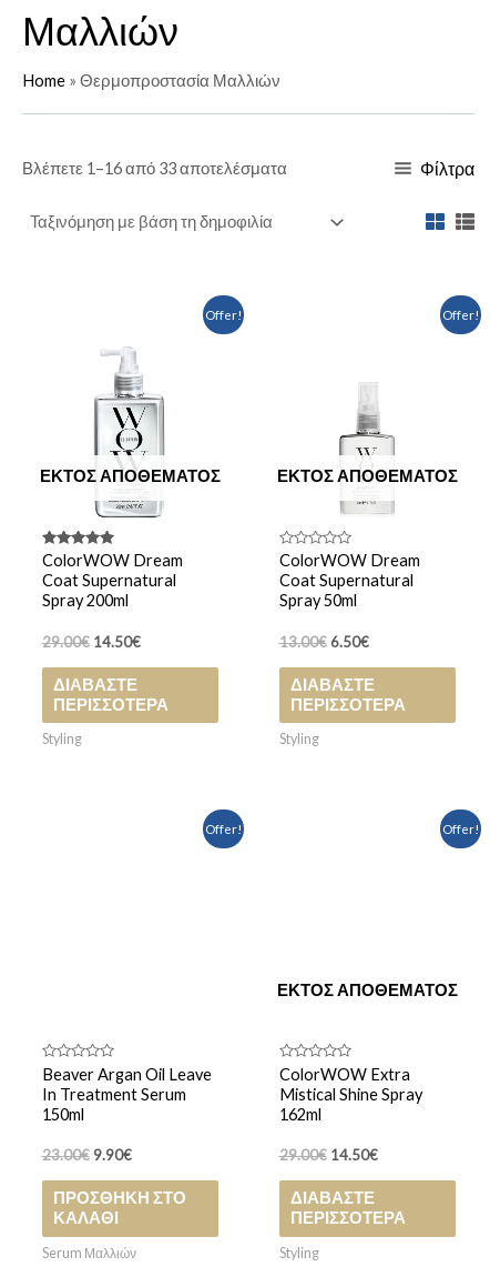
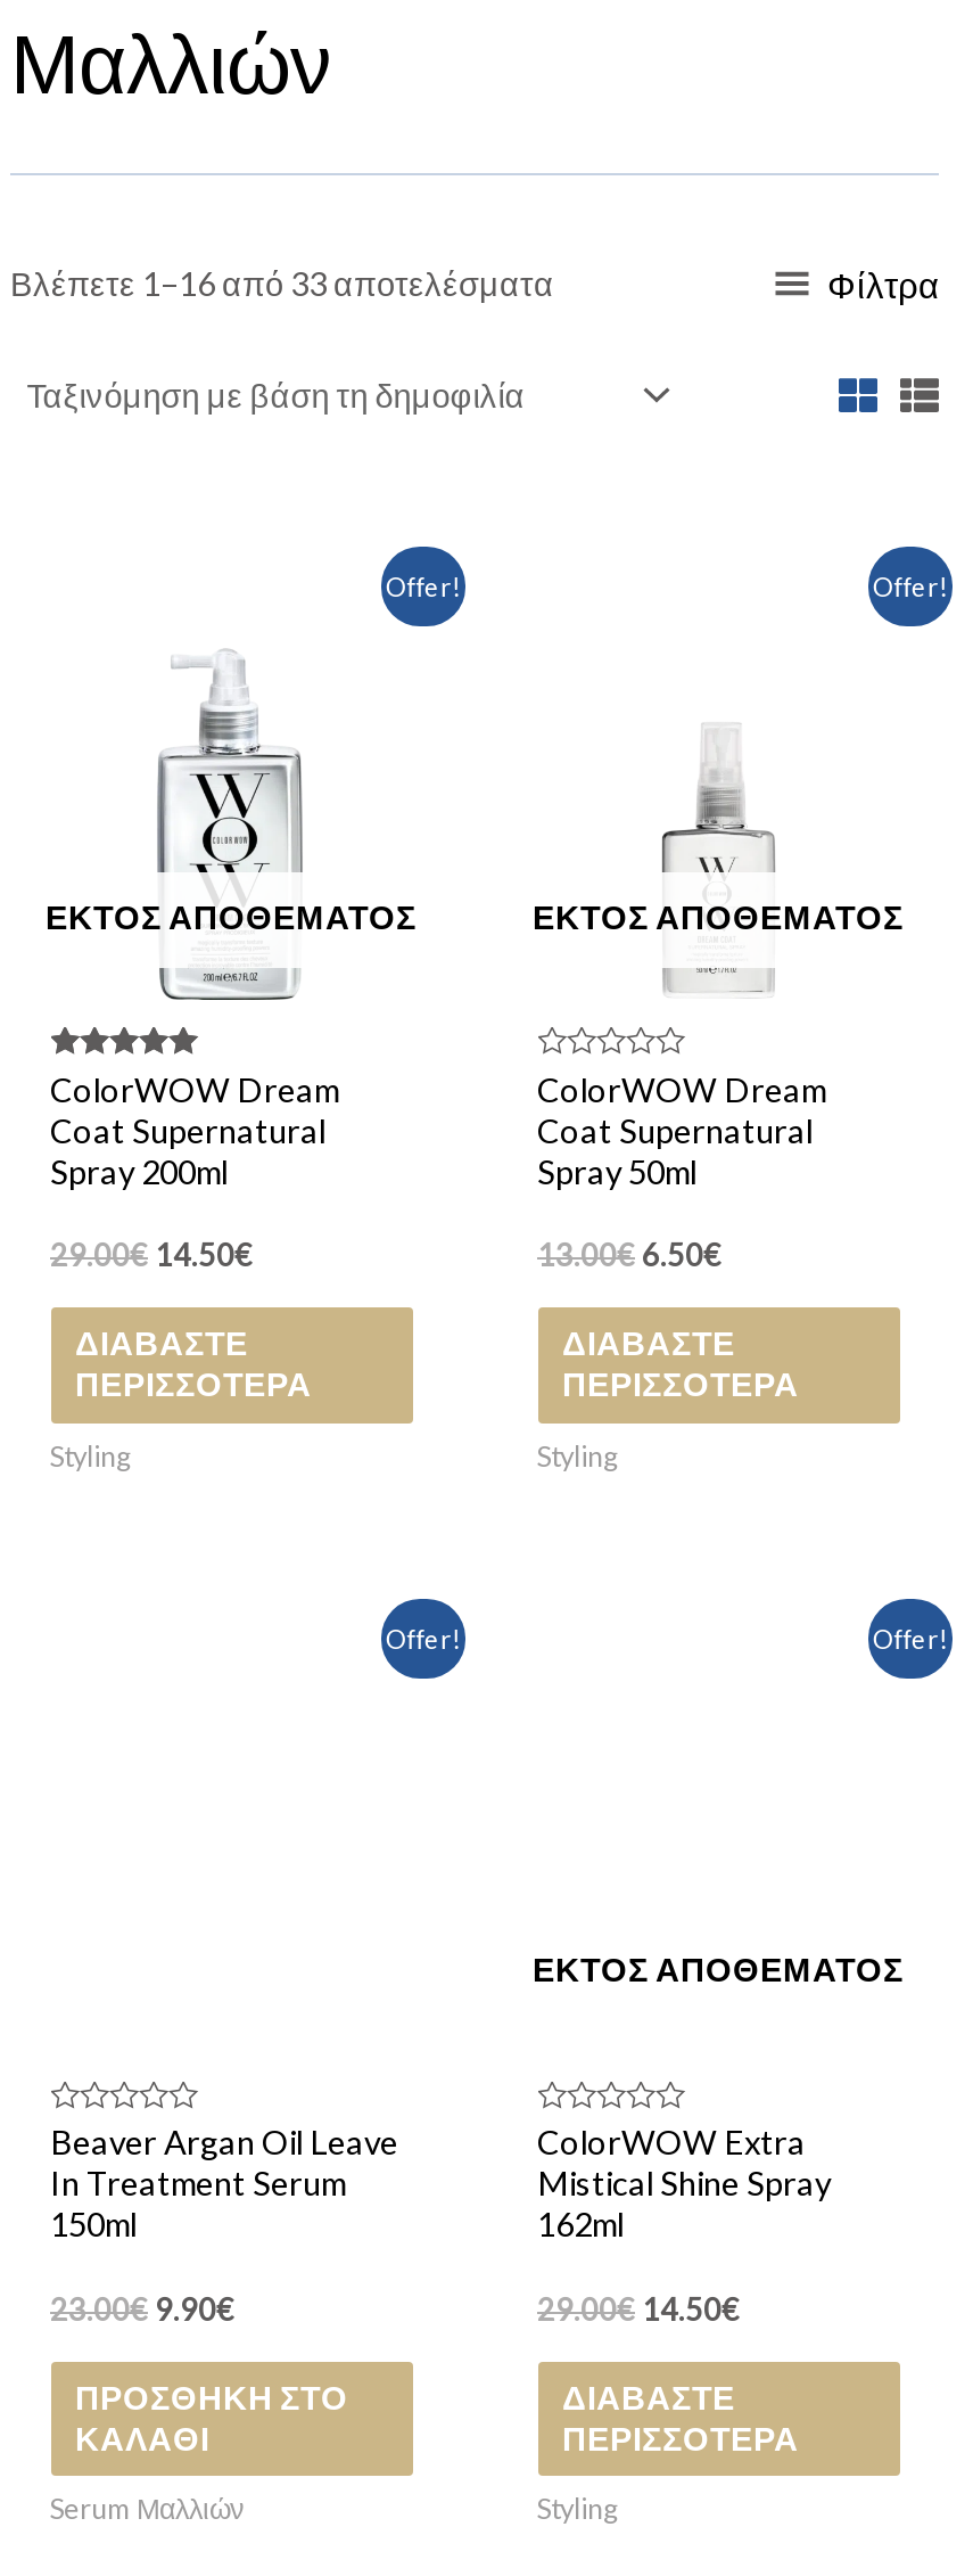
[22,71,280,90] Home» Θερμοπροστασία Μαλλιών -> none

